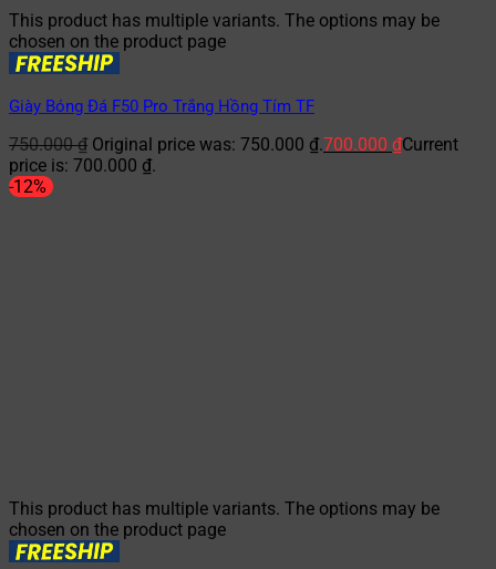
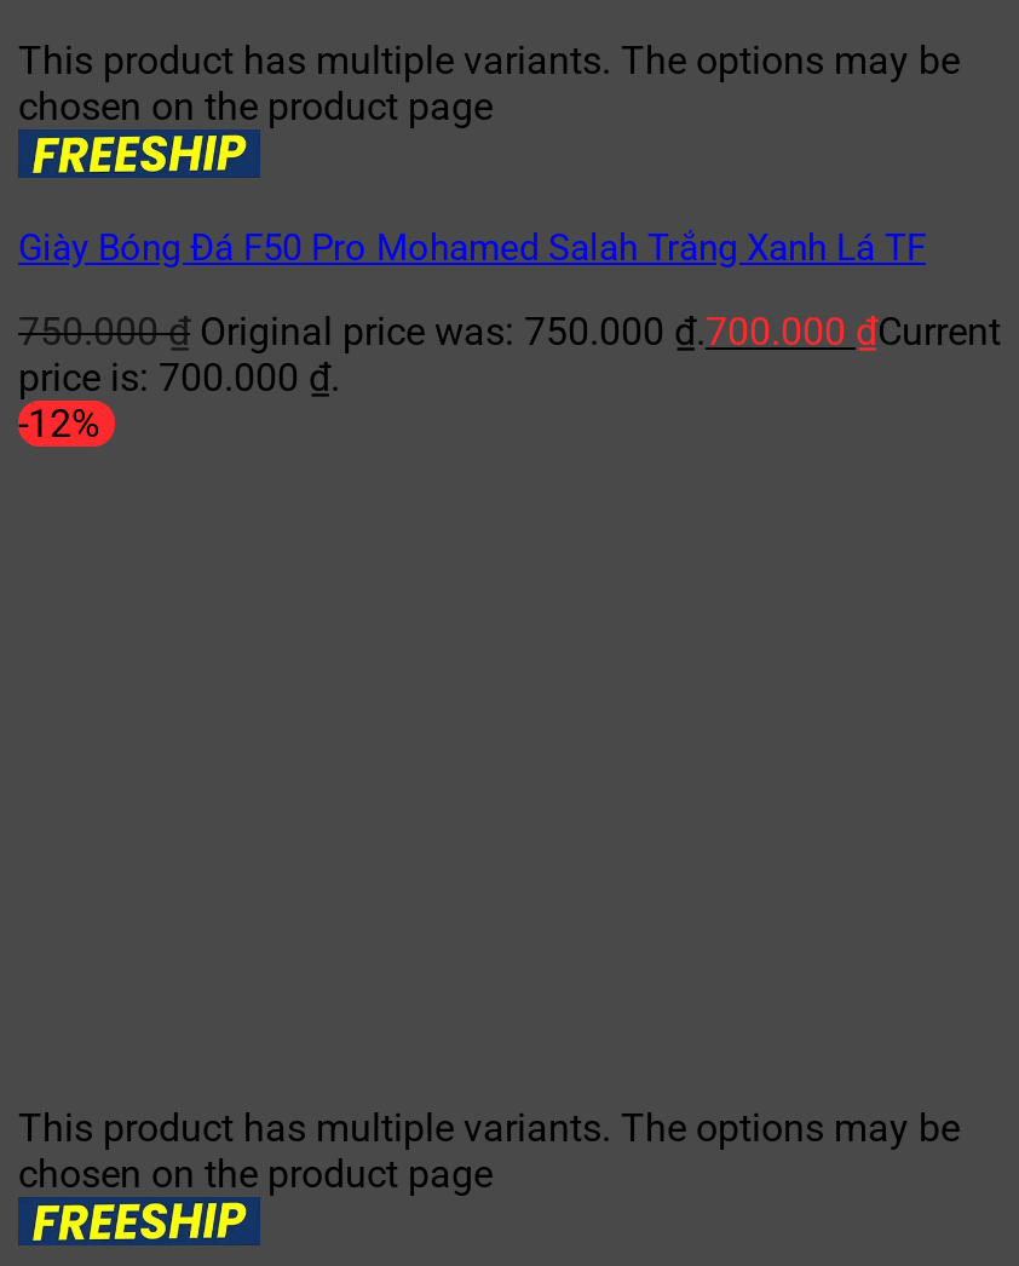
[9,97,314,116] Giày Bóng Đá F50 Pro Trắng Hồng Tím TF -> [18,227,926,270] Giày Bóng Đá F50 Pro Mohamed Salah Trắng Xanh Lá TF

